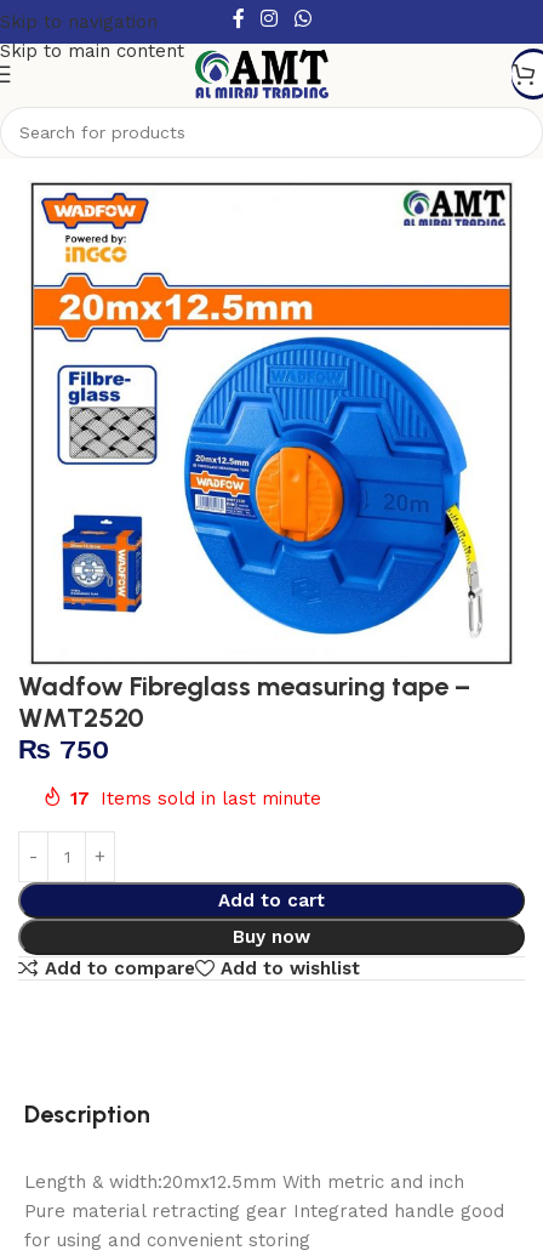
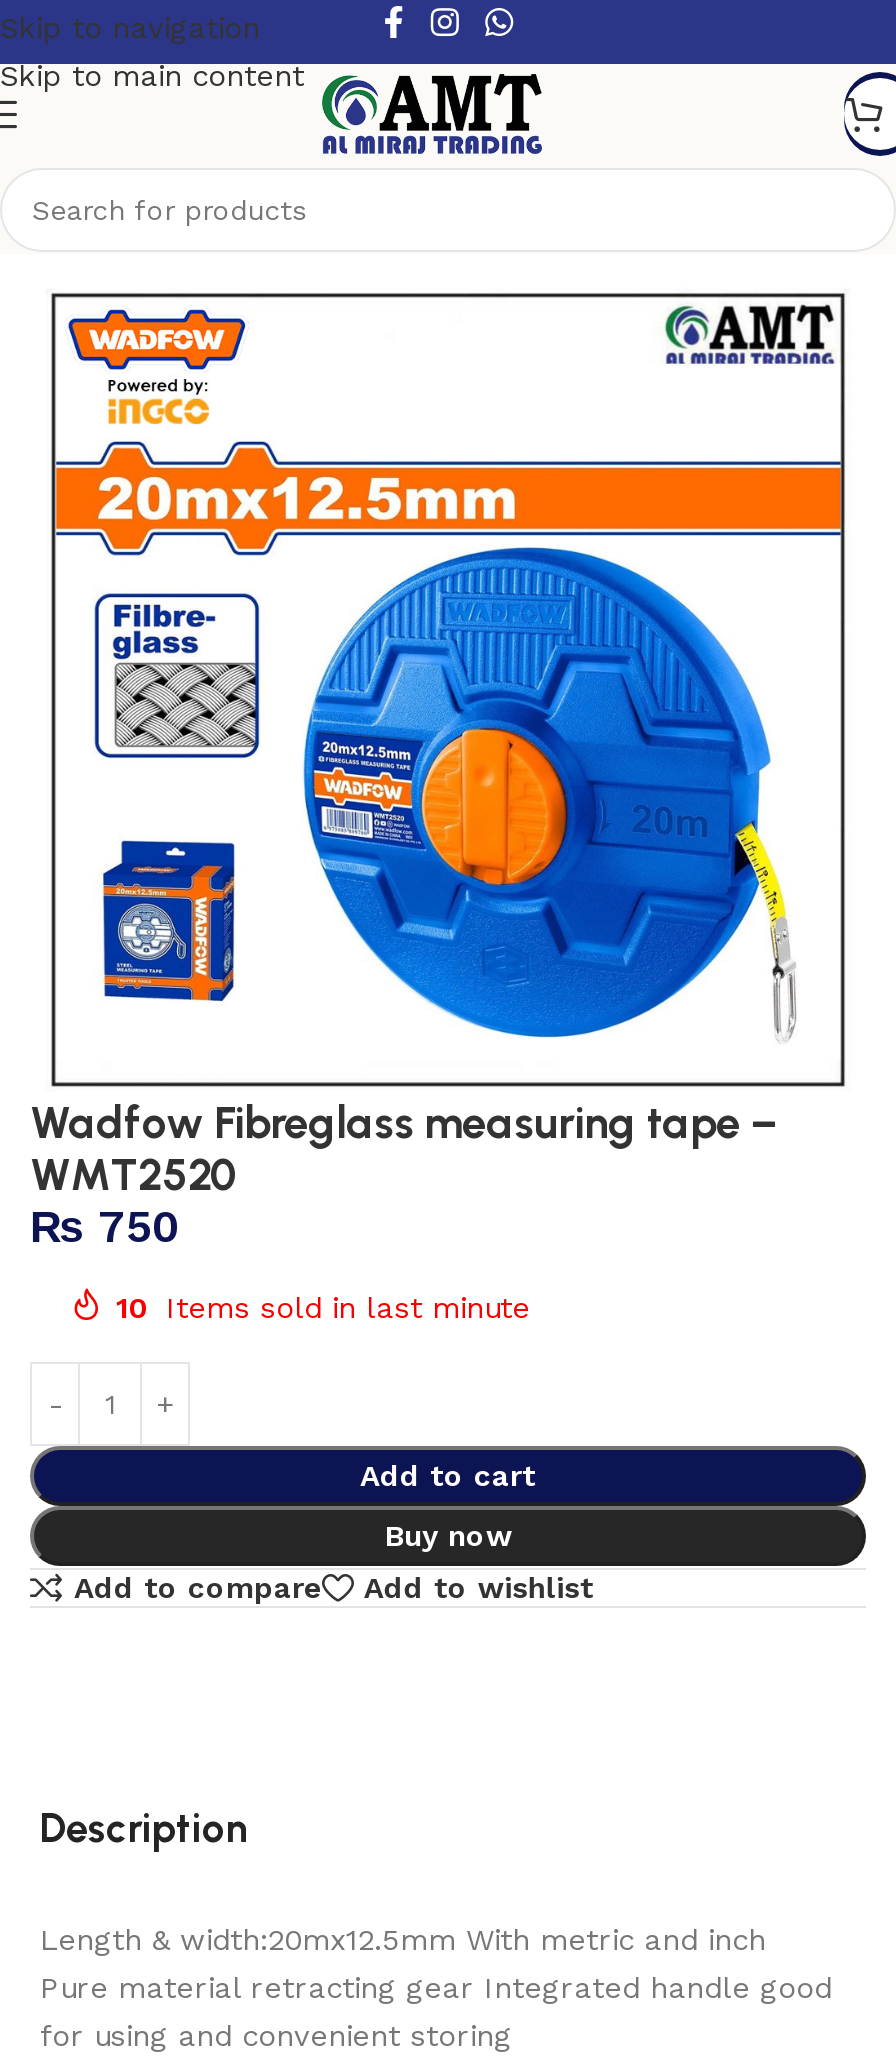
[70,788,321,809] 17 Items sold in last minute -> [116,1290,530,1326] 10 Items sold in last minute

